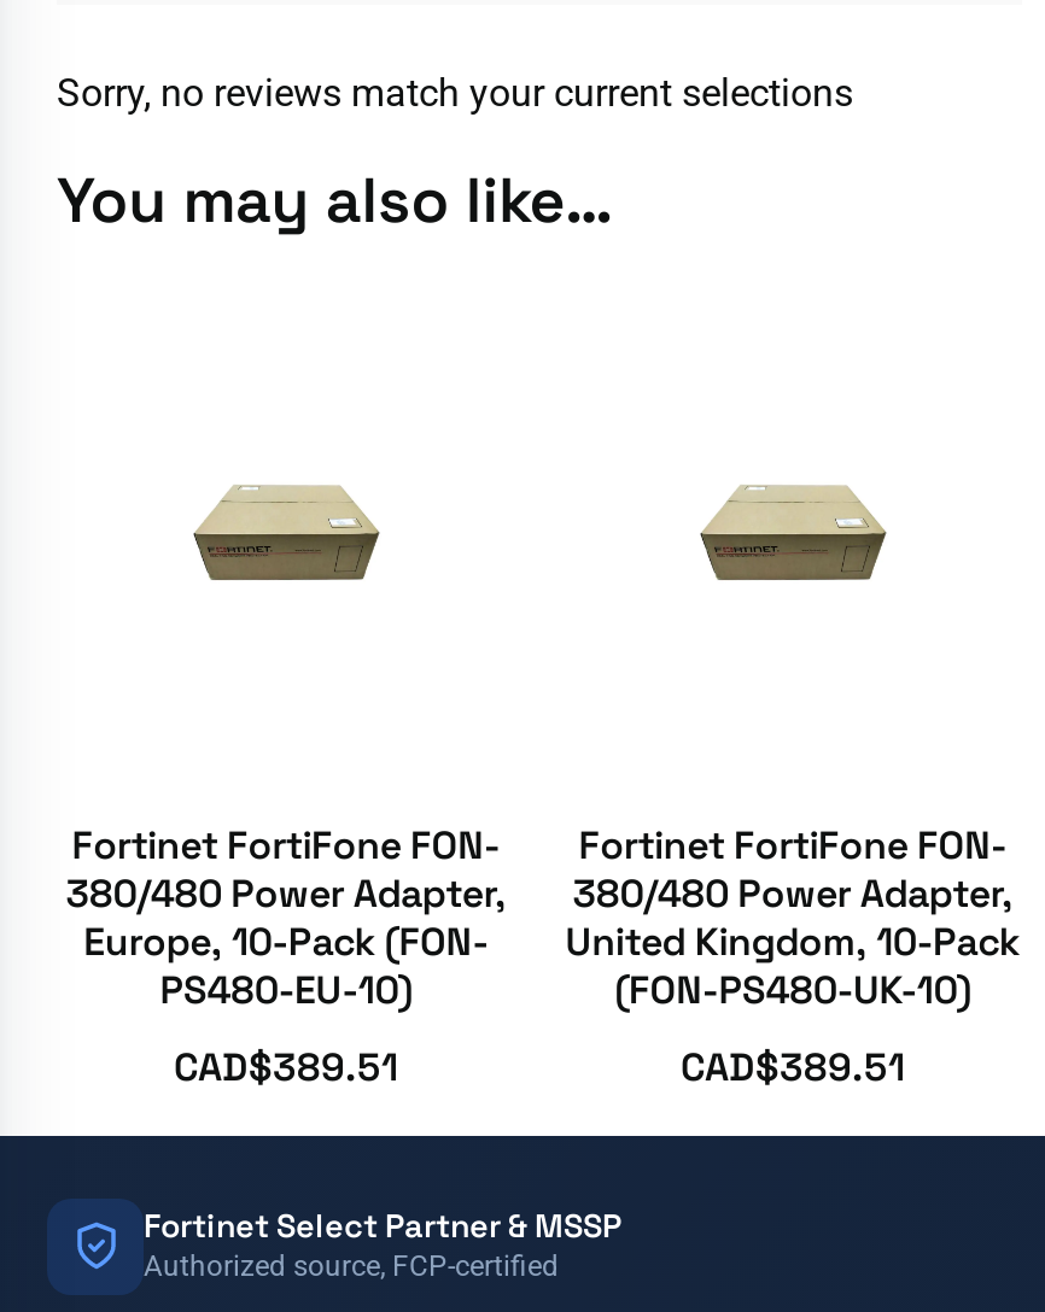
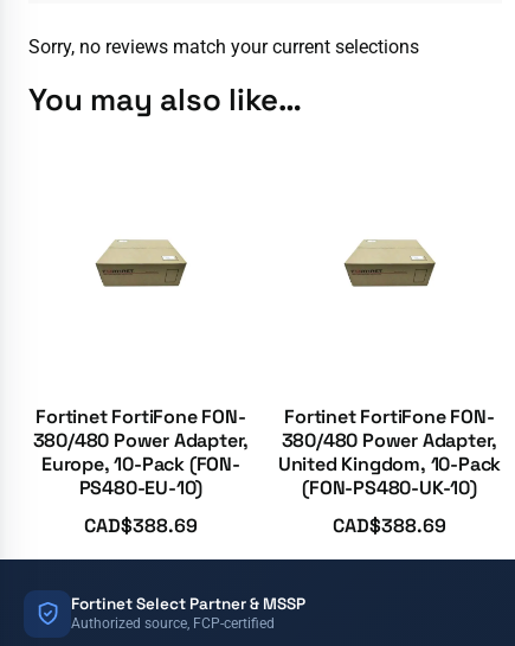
[174,1042,398,1092] CAD$389.51 -> [84,513,198,538] CAD$388.69
[681,1042,905,1092] CAD$389.51 -> [333,513,446,538] CAD$388.69

